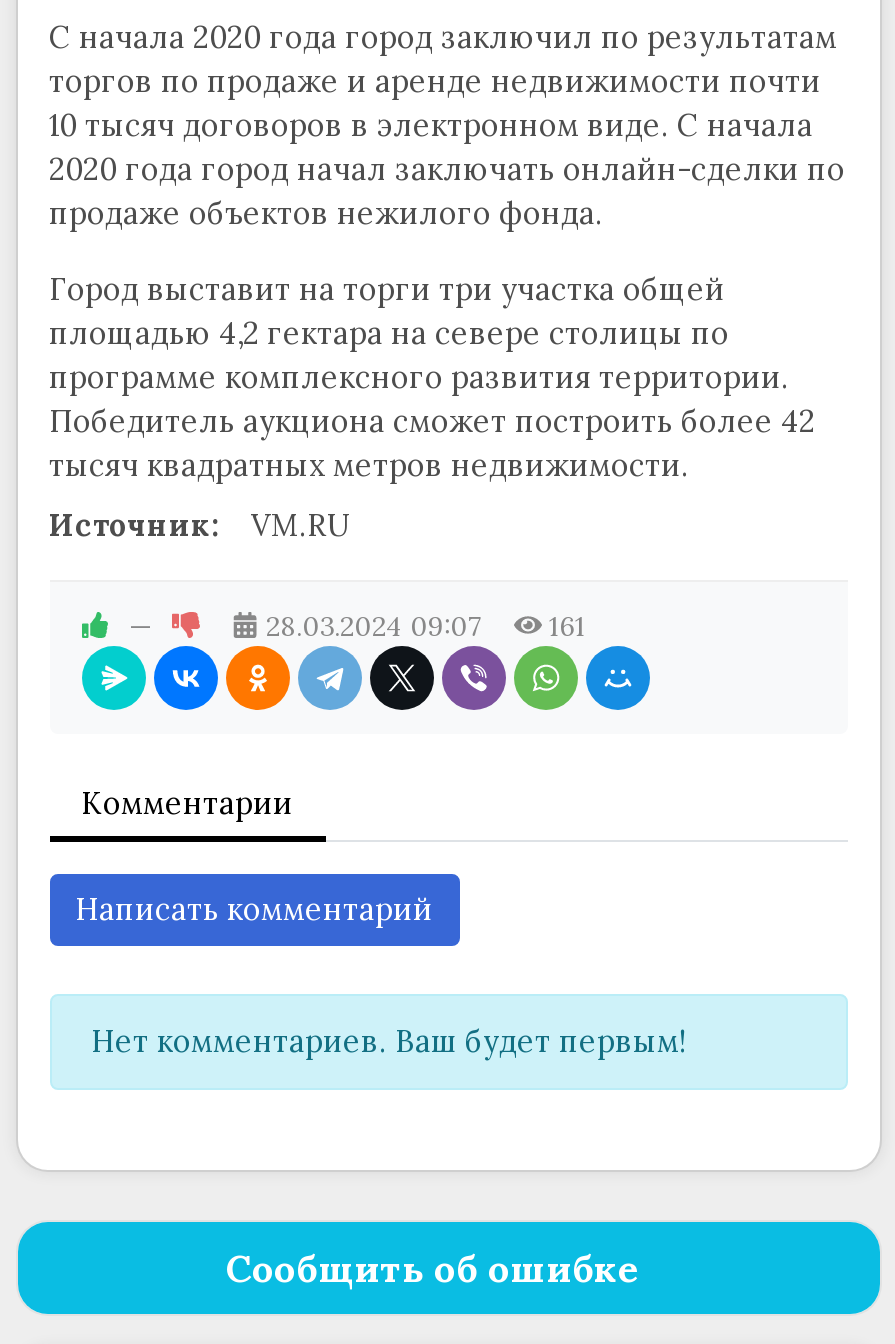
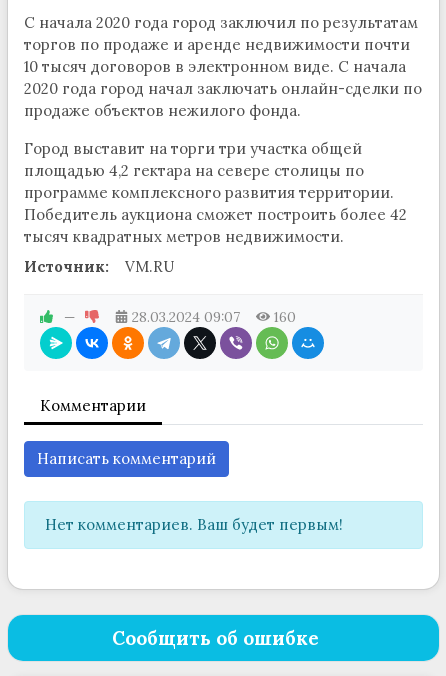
[266,607,585,643] 28.03.2024 09:07 161 -> [132,307,295,325] 28.03.2024 09:07 160

